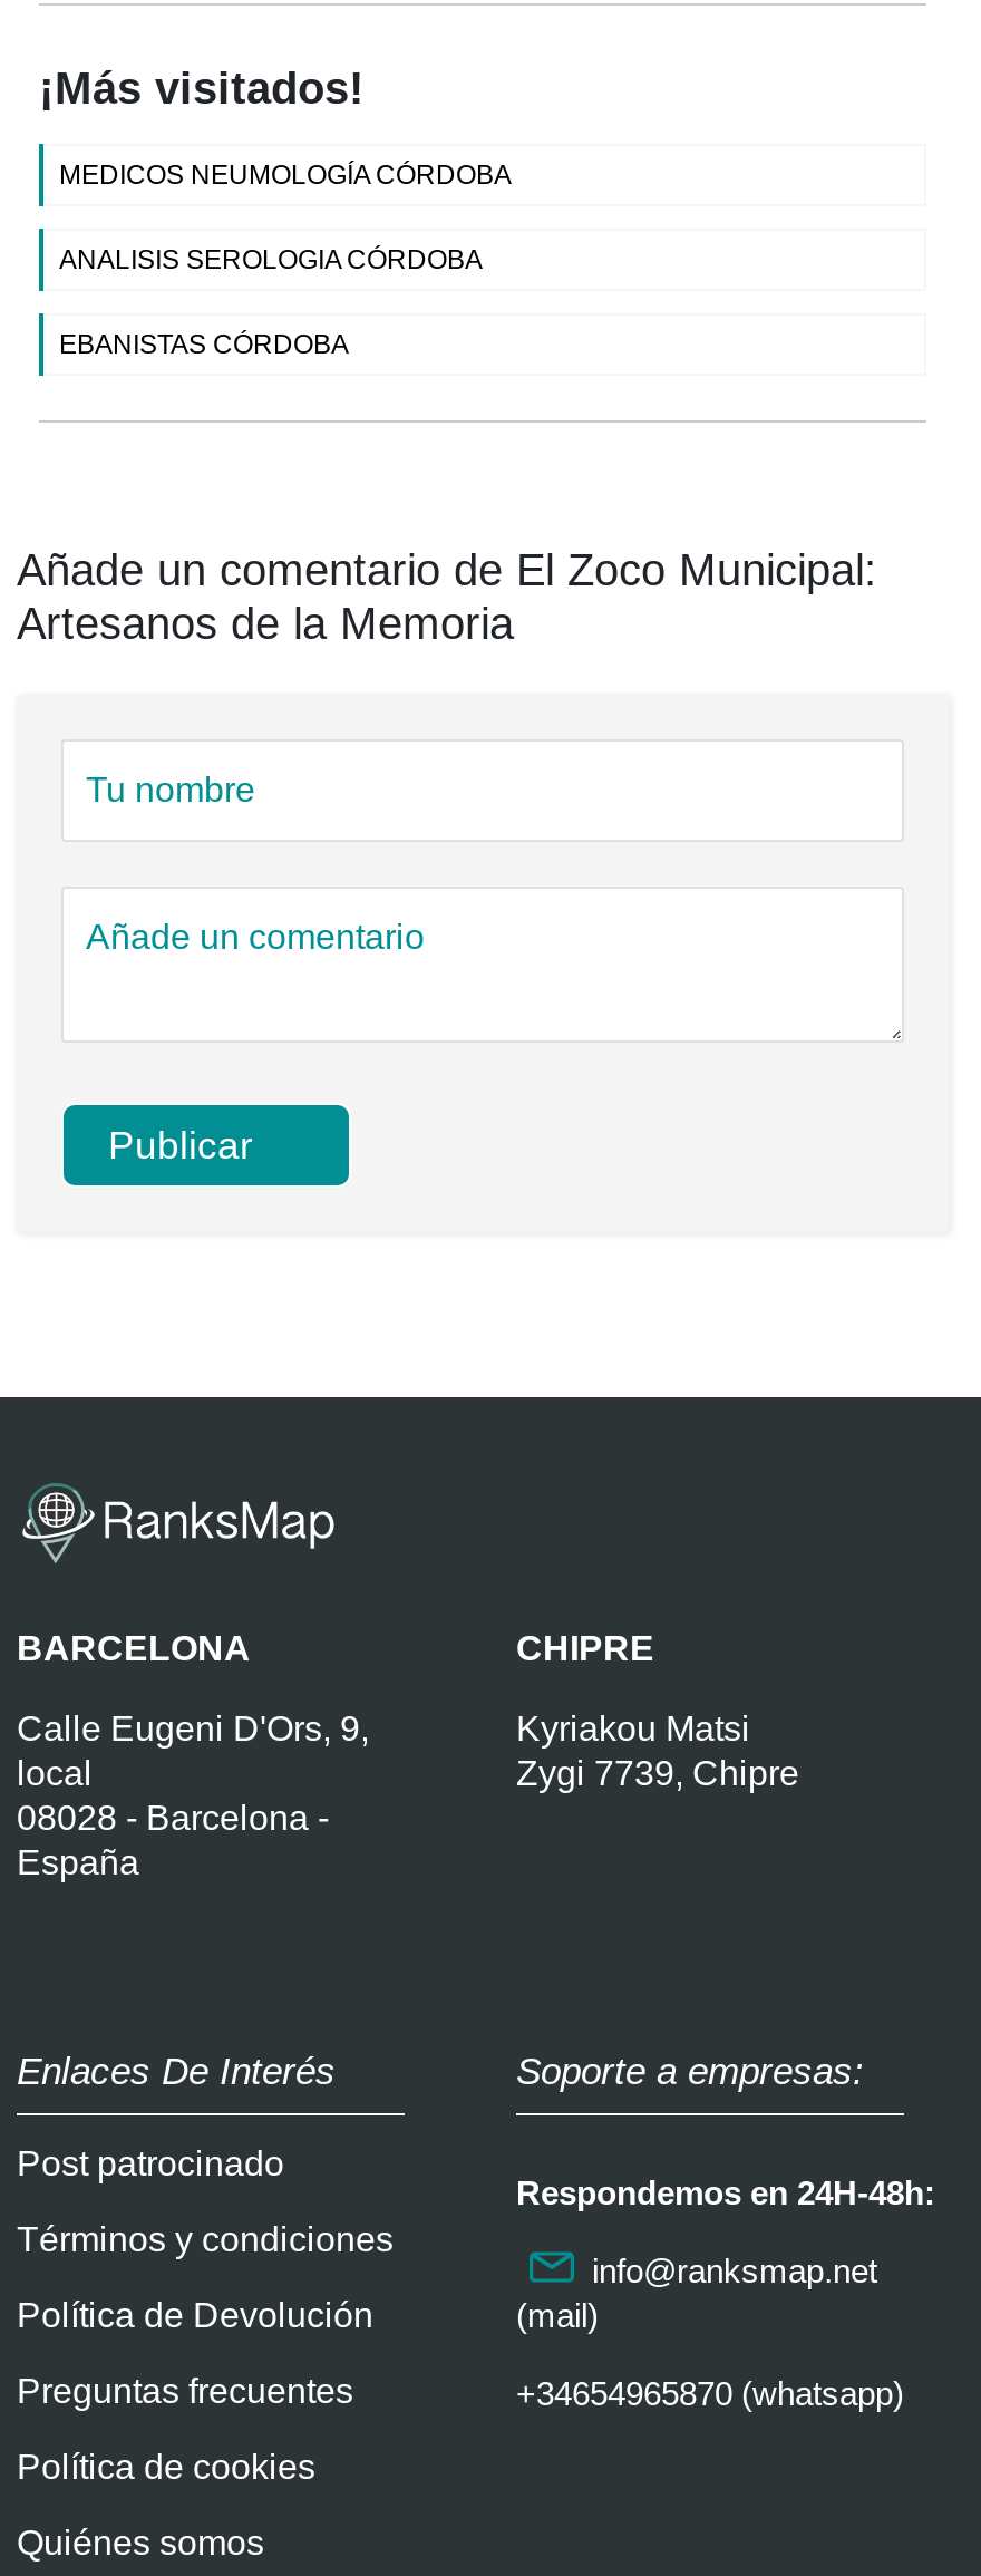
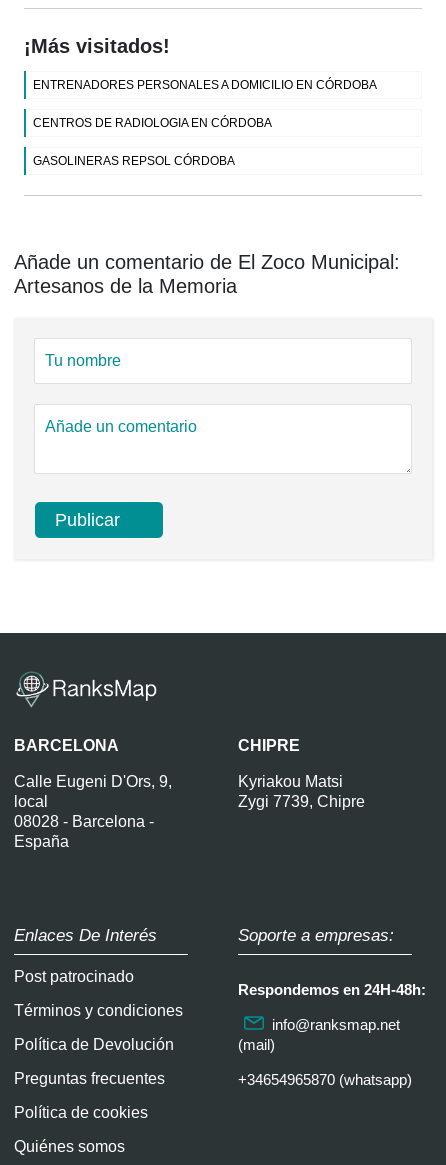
[59,159,512,190] MEDICOS NEUMOLOGÍA CÓRDOBA -> [33,78,377,92] ENTRENADORES PERSONALES A DOMICILIO EN CÓRDOBA
[59,244,483,275] ANALISIS SEROLOGIA CÓRDOBA -> [33,116,272,130] CENTROS DE RADIOLOGIA EN CÓRDOBA
[59,328,349,360] EBANISTAS CÓRDOBA -> [33,154,235,168] GASOLINERAS REPSOL CÓRDOBA

